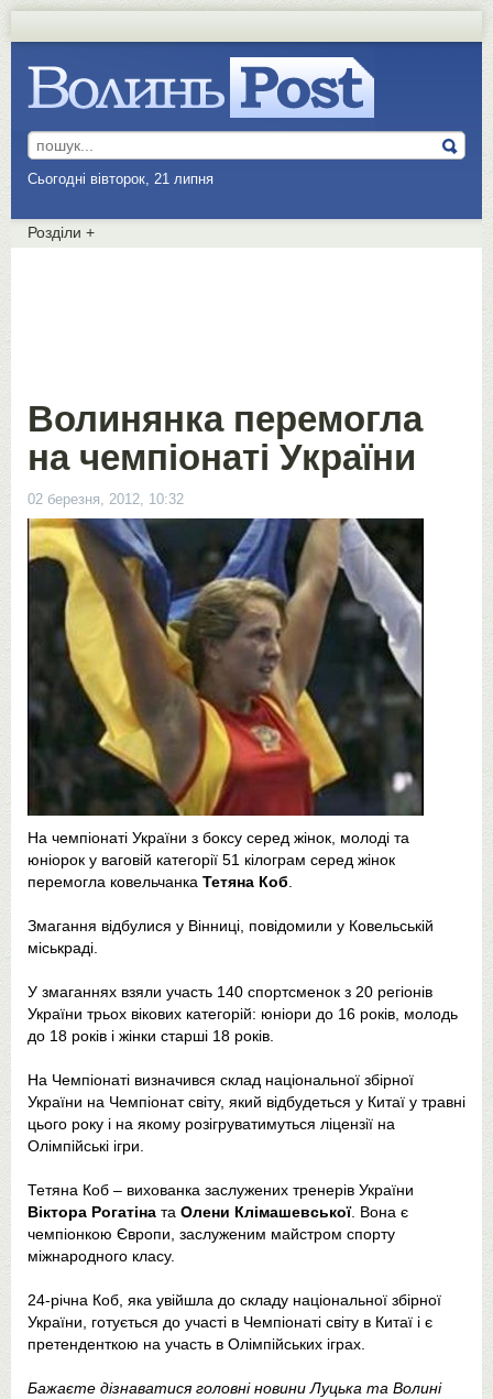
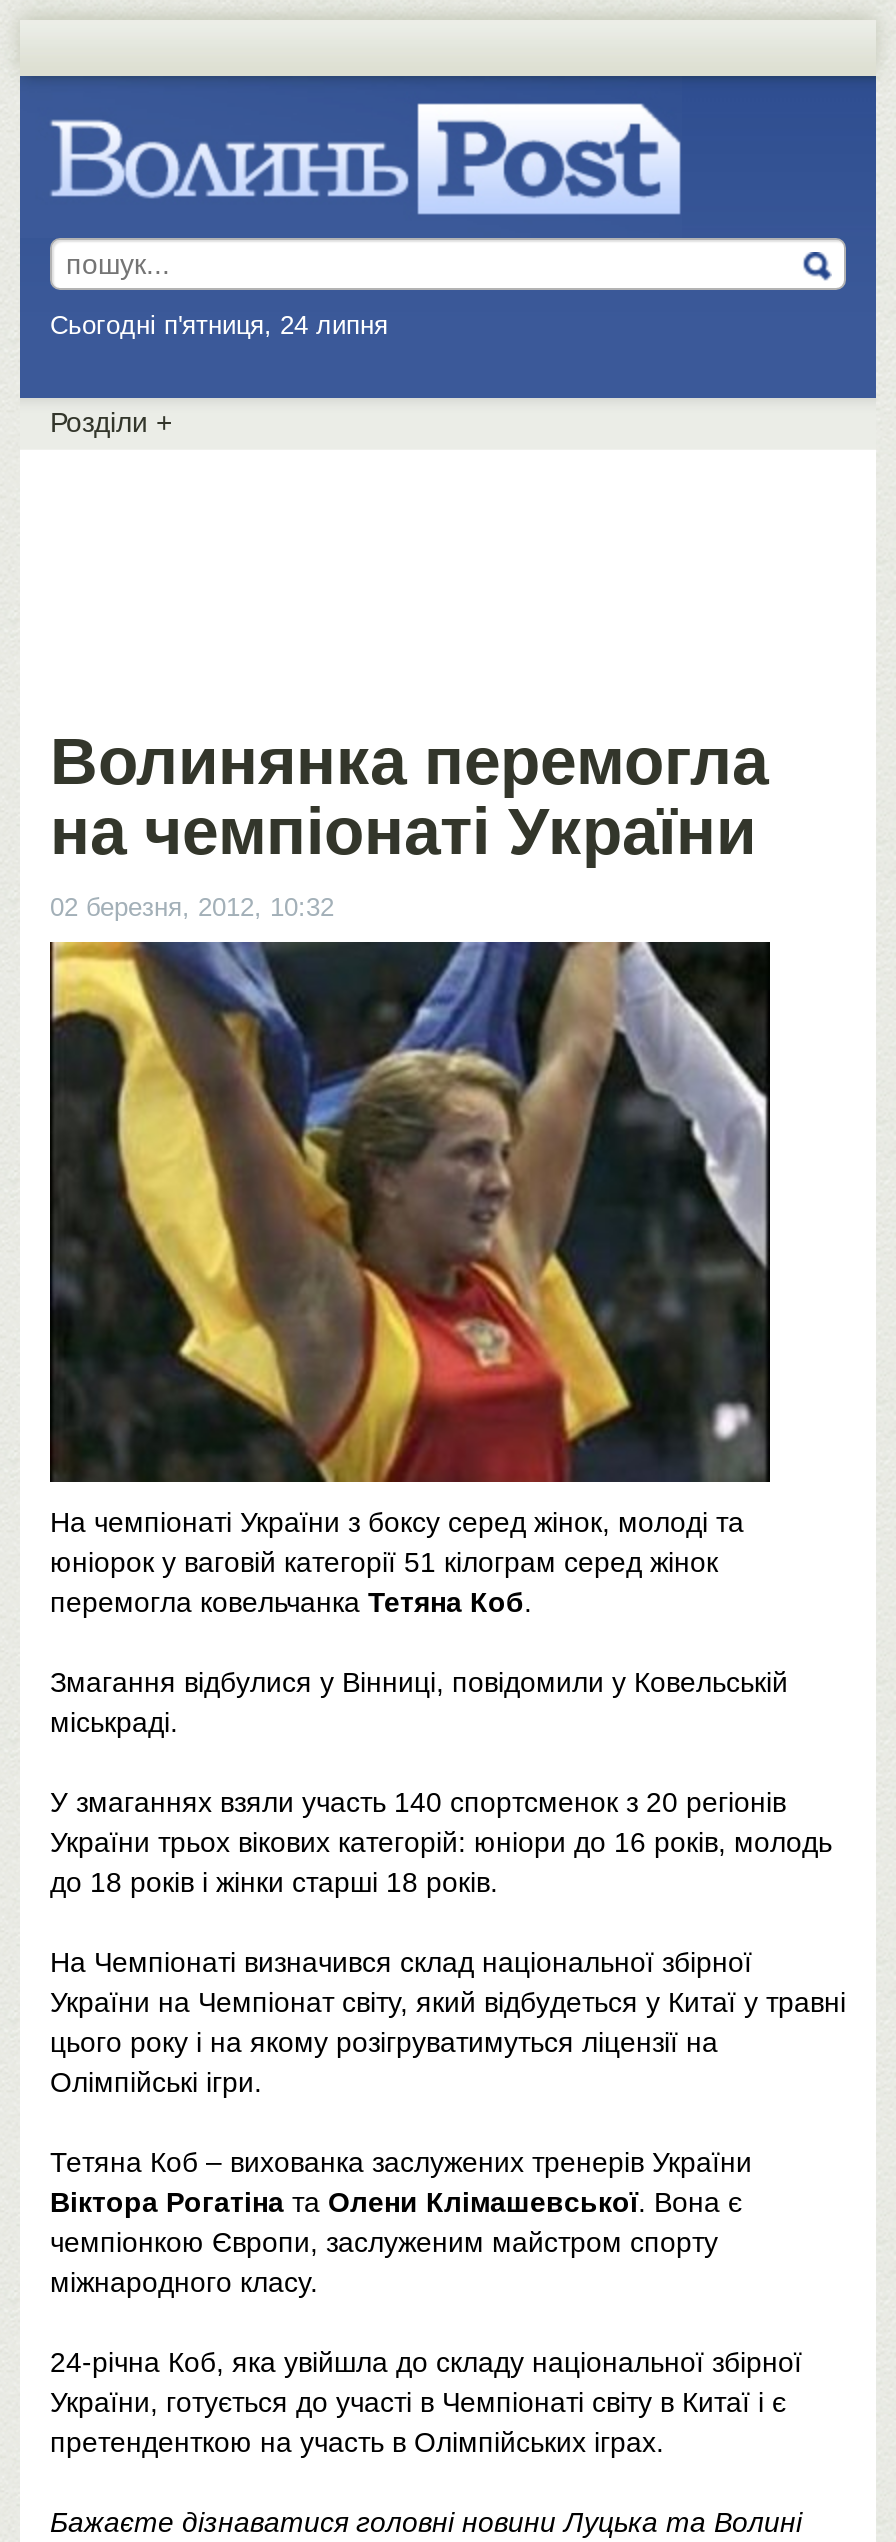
[28,171,218,187] Сьогодні вівторок, 21 липня -> [50,310,396,340] Сьогодні п'ятниця, 24 липня

